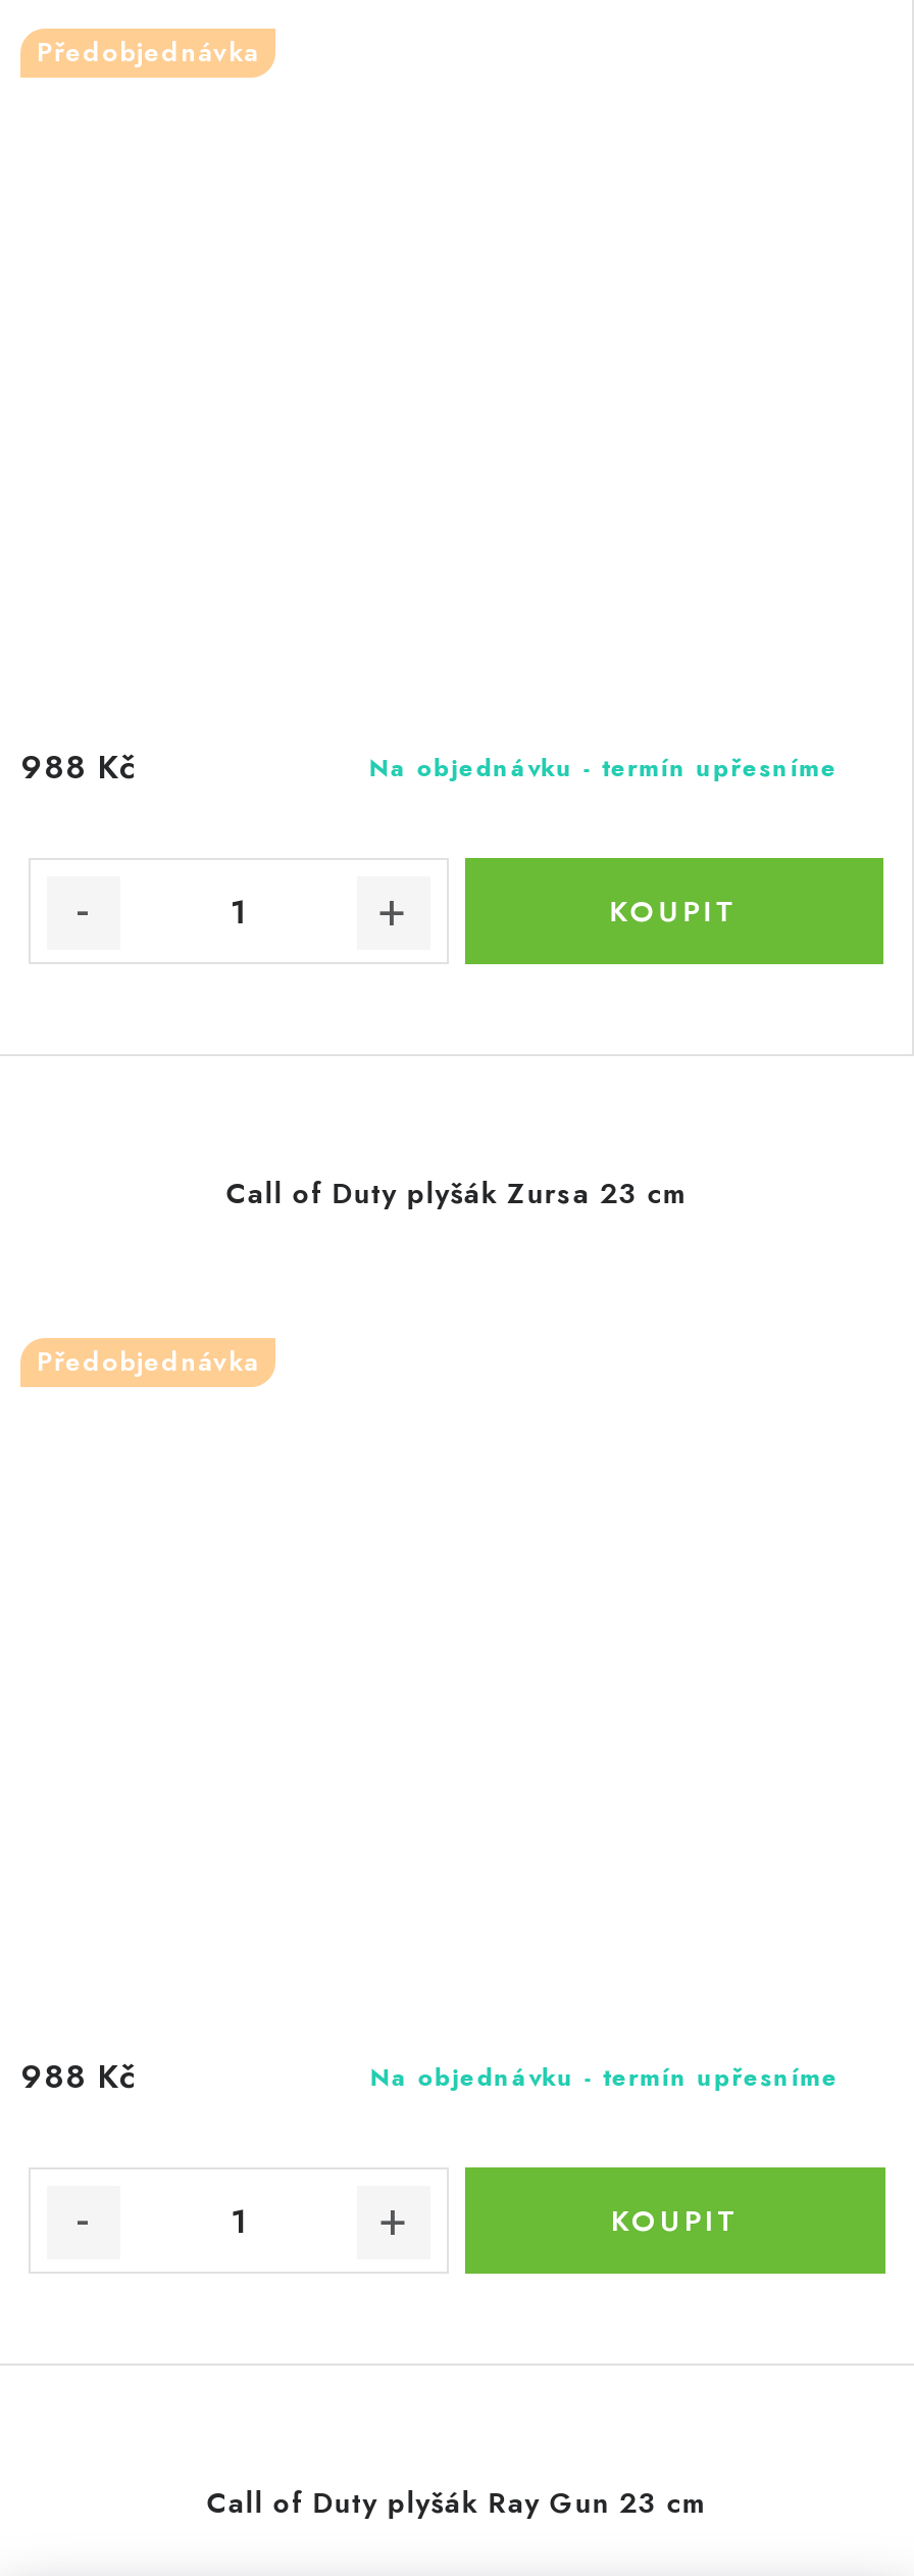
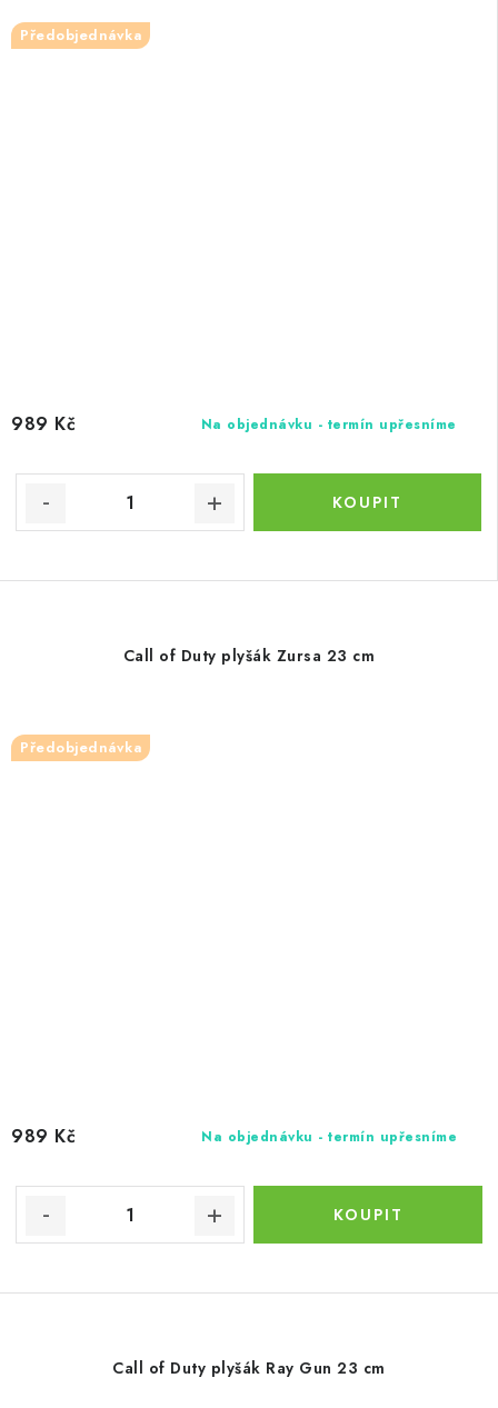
[20,744,137,791] 988 Kč -> [11,411,76,437] 989 Kč
[20,2053,137,2100] 988 Kč -> [11,1124,76,1149] 989 Kč

